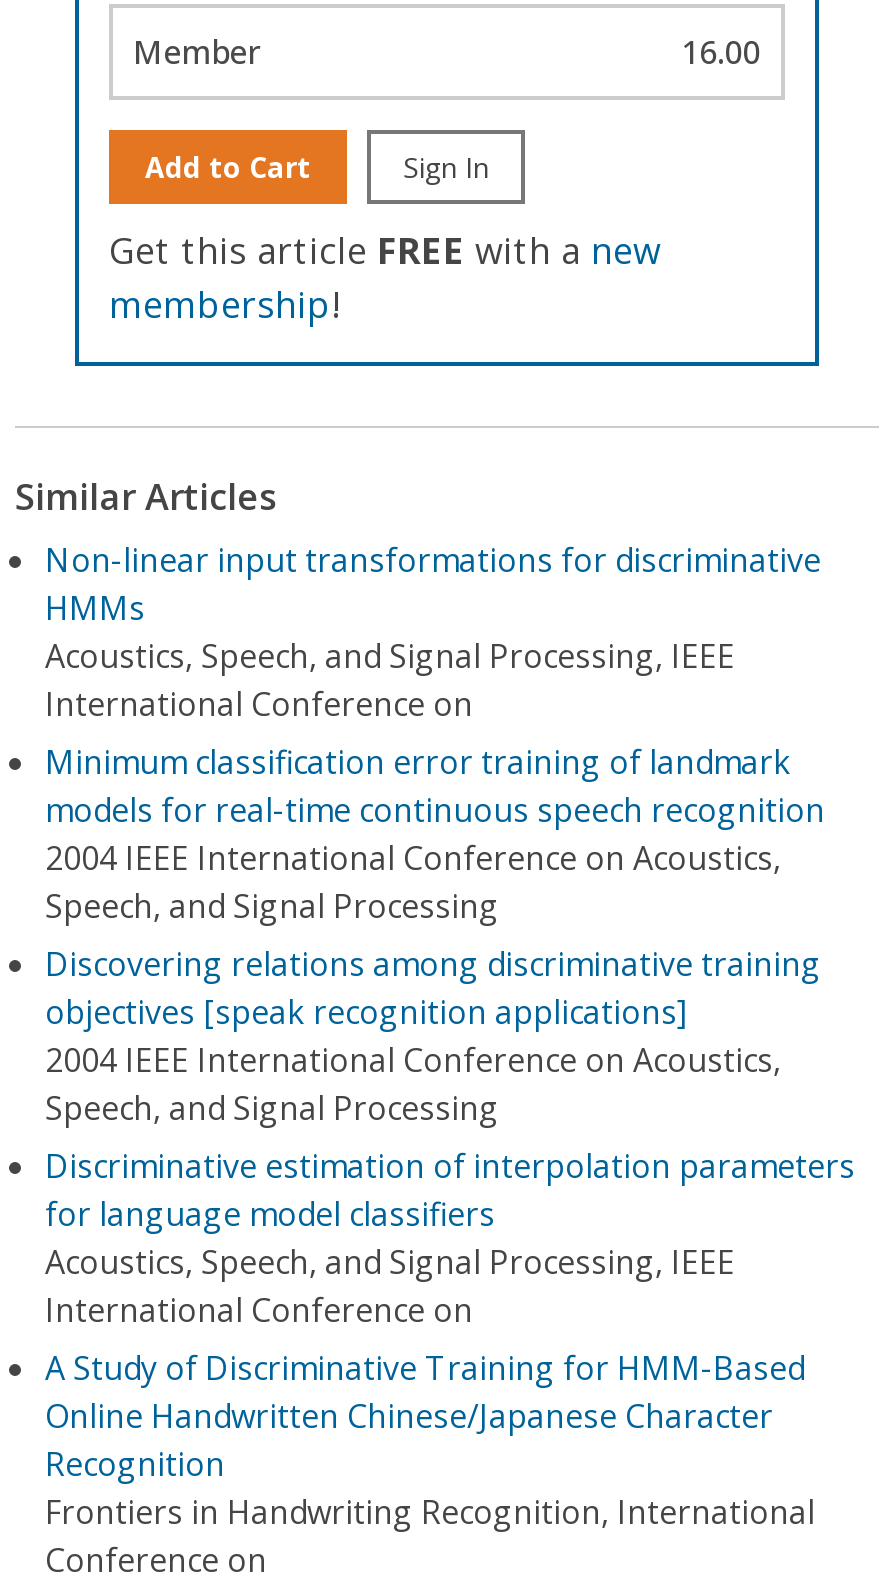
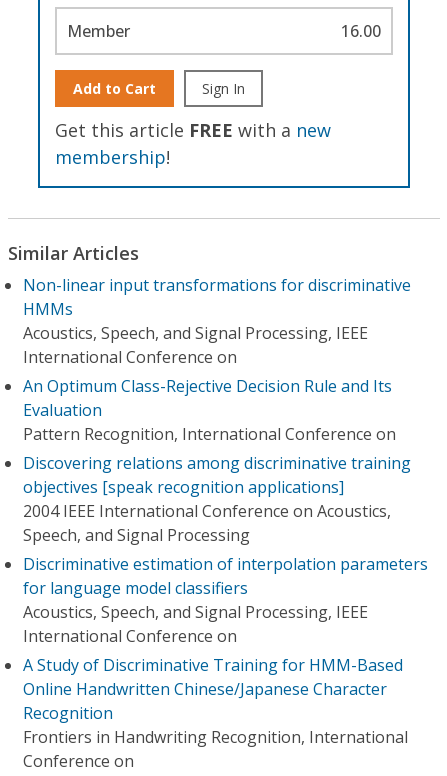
[45,740,825,928] Minimum classification error training of landmark | models for real-time continuous speech recognition | 2004 IEEE International Conference on Acoustics, | Speech, and Signal Processing -> [23,375,396,445] An Optimum Class-Rejective Decision Rule and Its | Evaluation | Pattern Recognition, International Conference on

